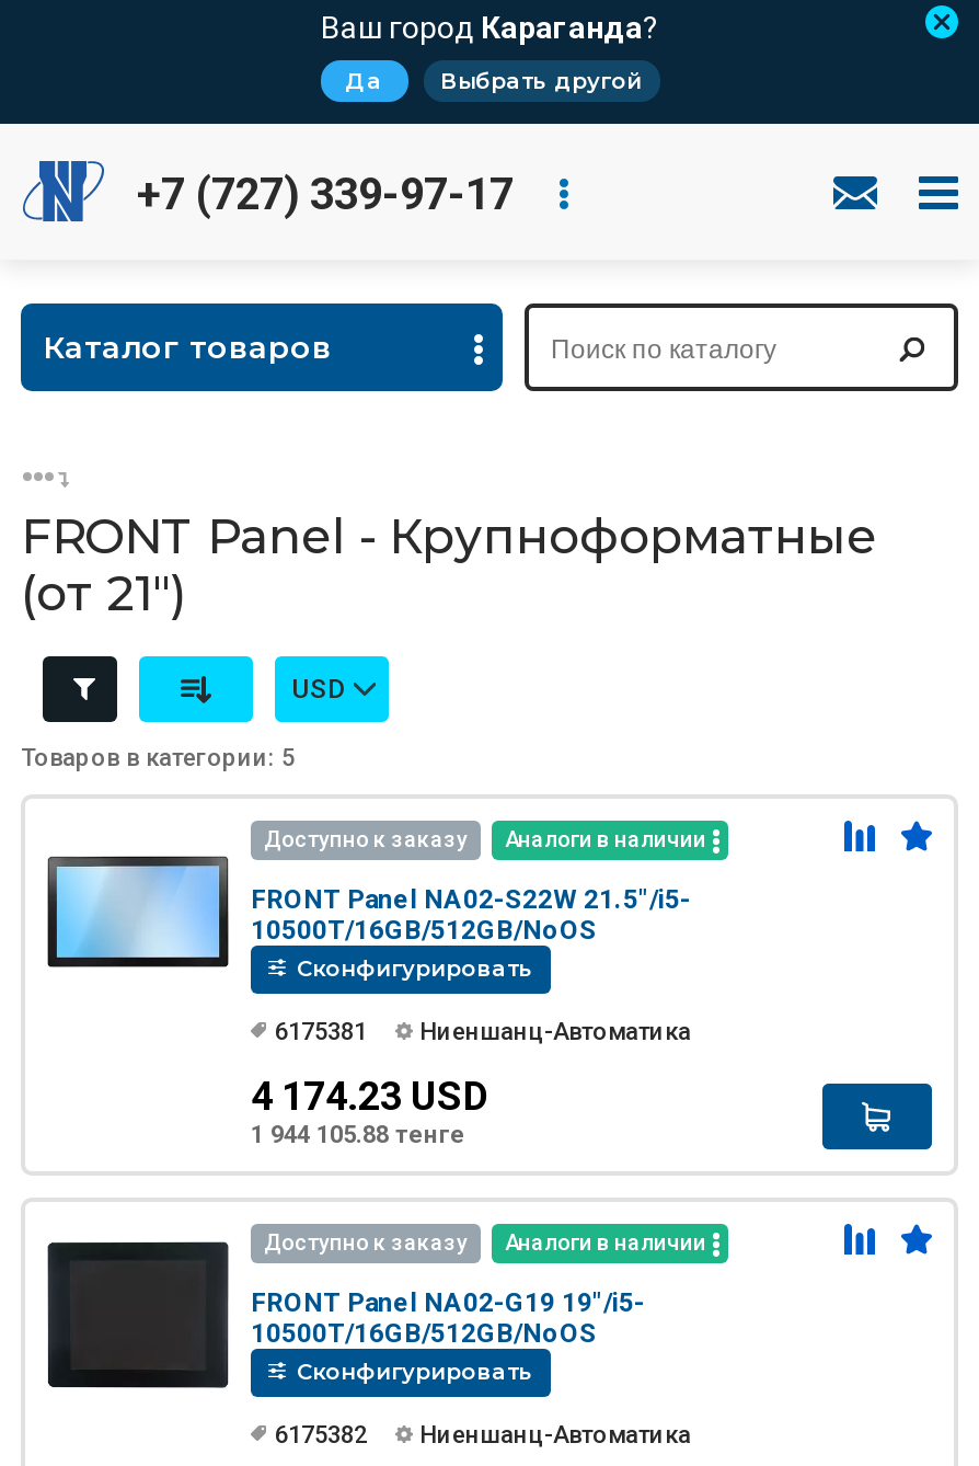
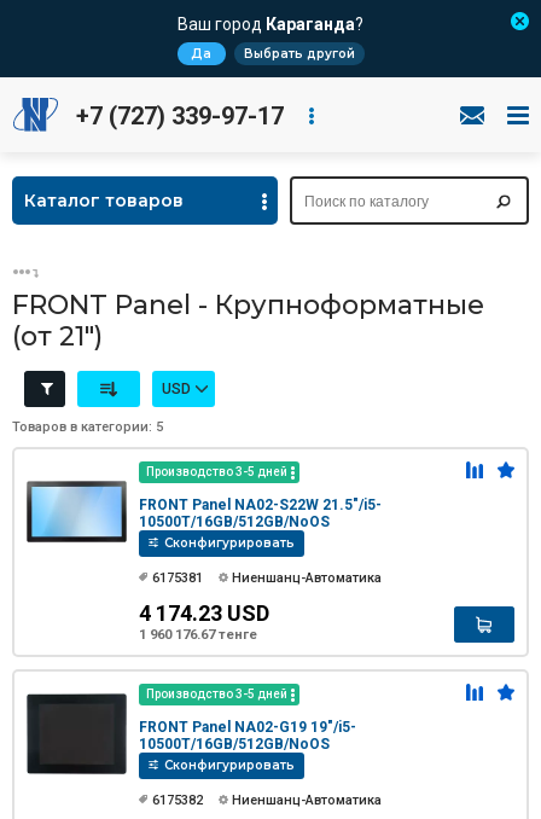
[264,827,706,851] Доступно к заказу | Аналоги в наличии -> [146,465,287,478] Производство 3-5 дней
[251,1121,465,1149] 1 944 105.88 тенге -> [139,627,257,643] 1 960 176.67 тенге
[264,1230,706,1255] Доступно к заказу | Аналоги в наличии -> [146,687,287,701] Производство 3-5 дней

